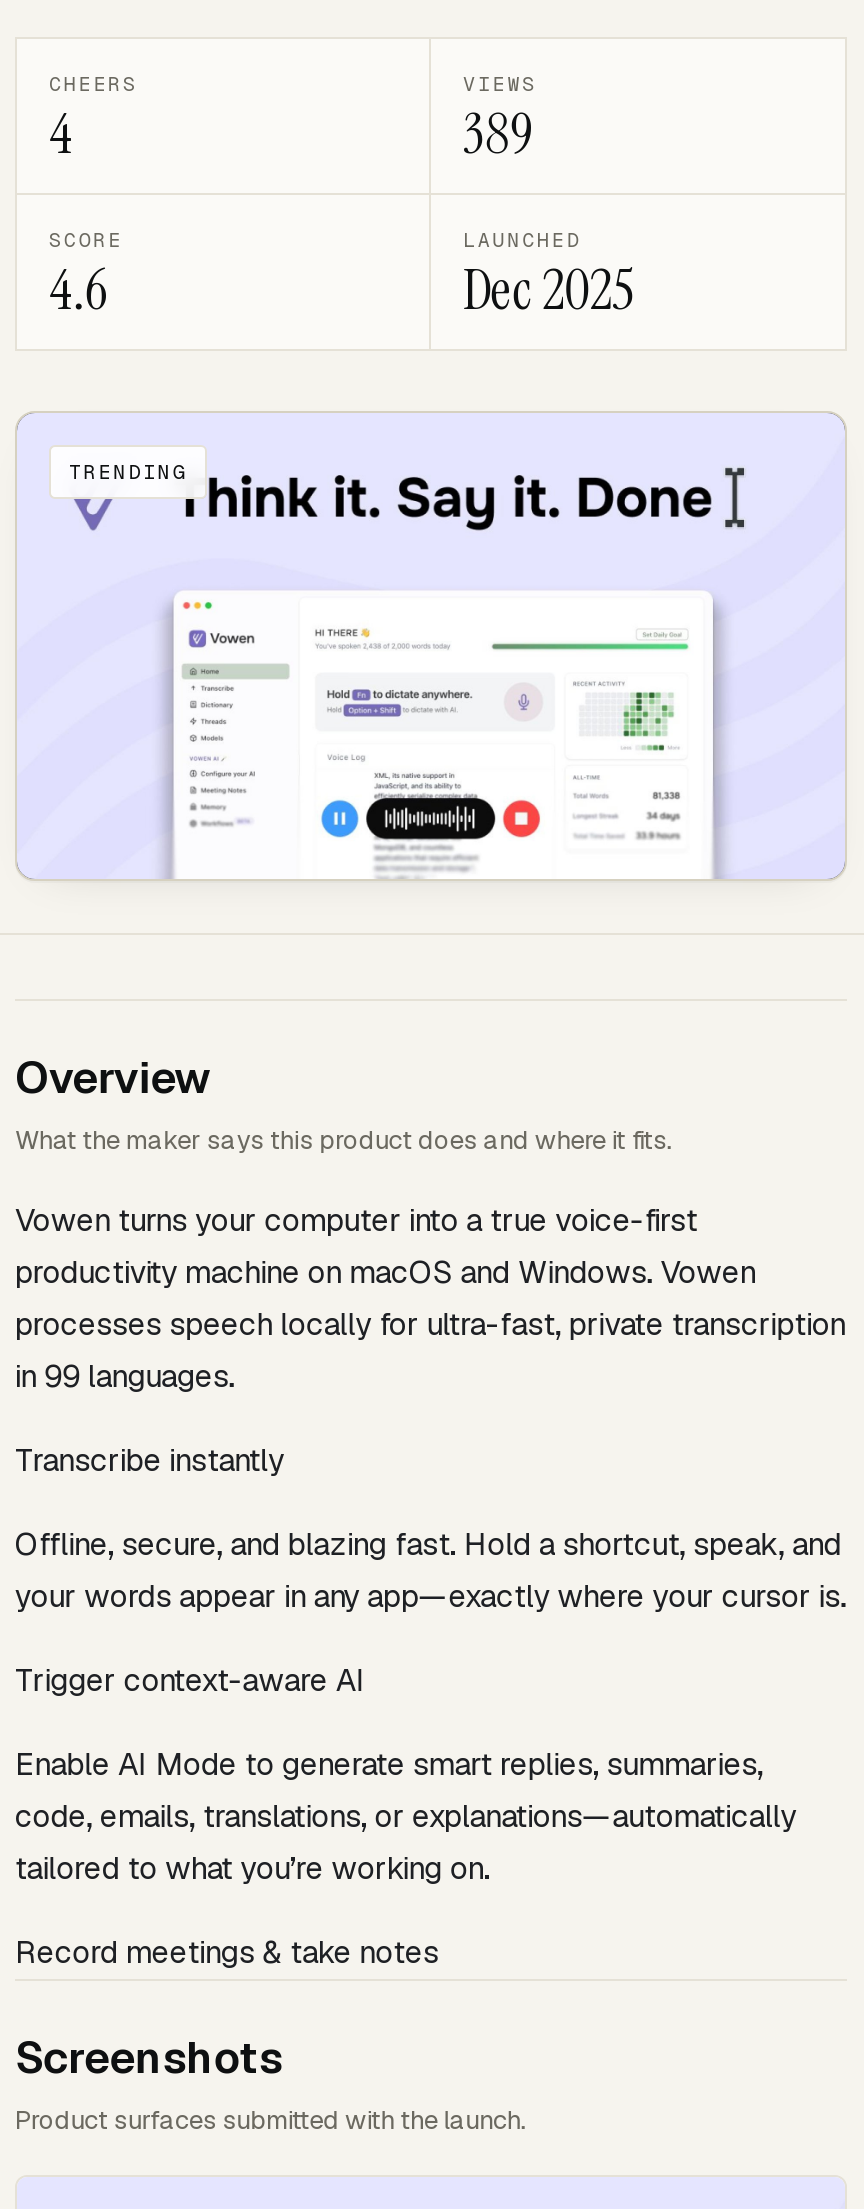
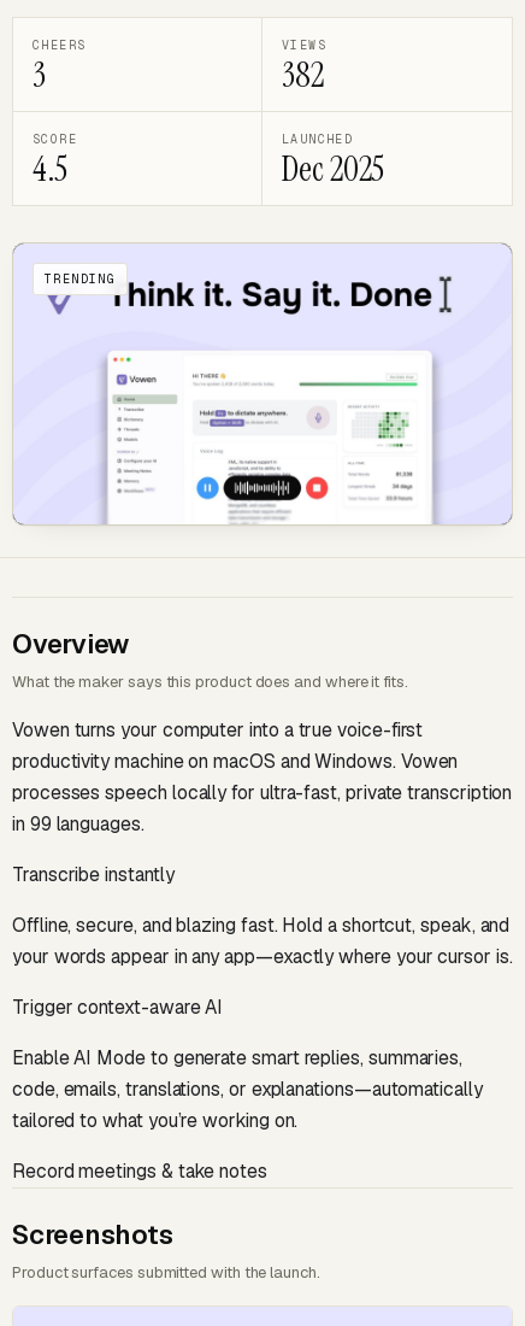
[49,97,73,171] 4 -> [33,53,46,98] 3
[463,97,535,171] 389 -> [282,53,324,98] 382
[49,253,109,327] 4.6 -> [33,147,67,192] 4.5

